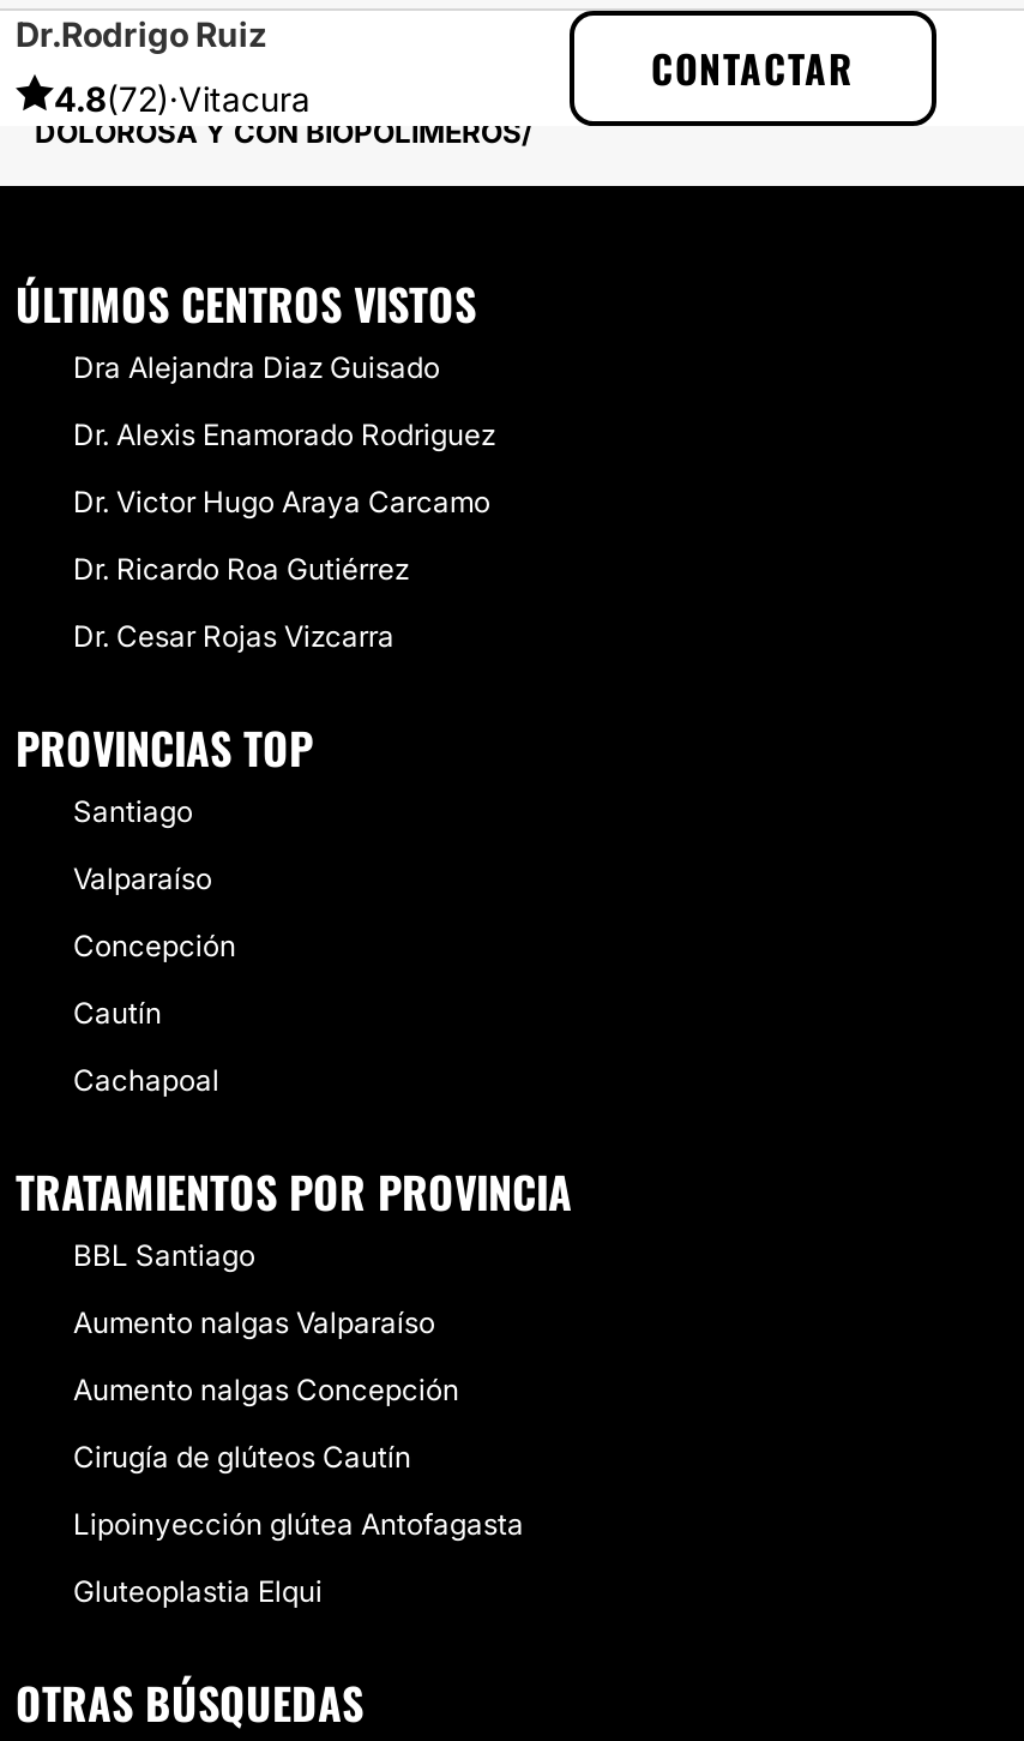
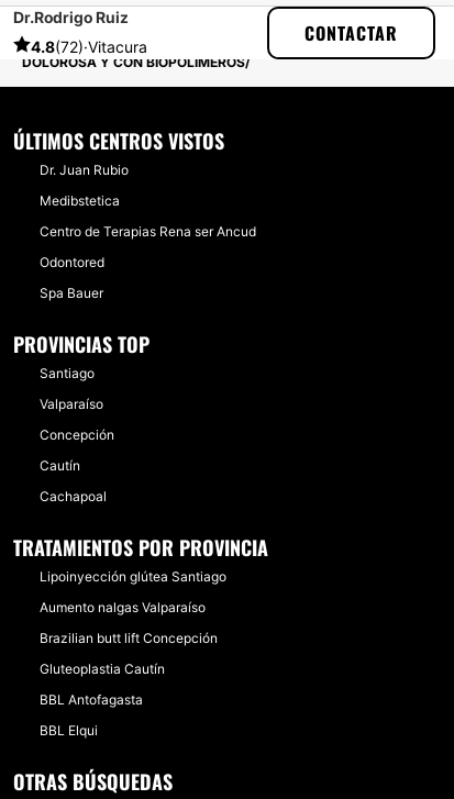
[73,349,440,385] Dra Alejandra Diaz Guisado -> [40,162,129,178] Dr. Juan Rubio
[73,416,495,452] Dr. Alexis Enamorado Rodriguez -> [40,192,120,209] Medibstetica
[73,484,490,520] Dr. Victor Hugo Araya Carcamo -> [40,223,256,240] Centro de Terapias Rena ser Ancud
[73,551,409,587] Dr. Ricardo Roa Gutiérrez -> [40,254,104,270] Odontored
[73,618,394,654] Dr. Cesar Rojas Vizcarra -> [40,285,103,301] Spa Bauer
[73,1237,255,1273] BBL Santiago -> [40,568,226,585] Lipoinyección glútea Santiago
[73,1371,459,1407] Aumento nalgas Concepción -> [40,630,218,646] Brazilian butt lift Concepción
[73,1439,411,1475] Cirugía de glúteos Cautín -> [40,661,165,677] Gluteoplastia Cautín
[73,1506,524,1542] Lipoinyección glútea Antofagasta -> [40,691,143,708] BBL Antofagasta
[73,1573,323,1609] Gluteoplastia Elqui -> [40,722,98,739] BBL Elqui

